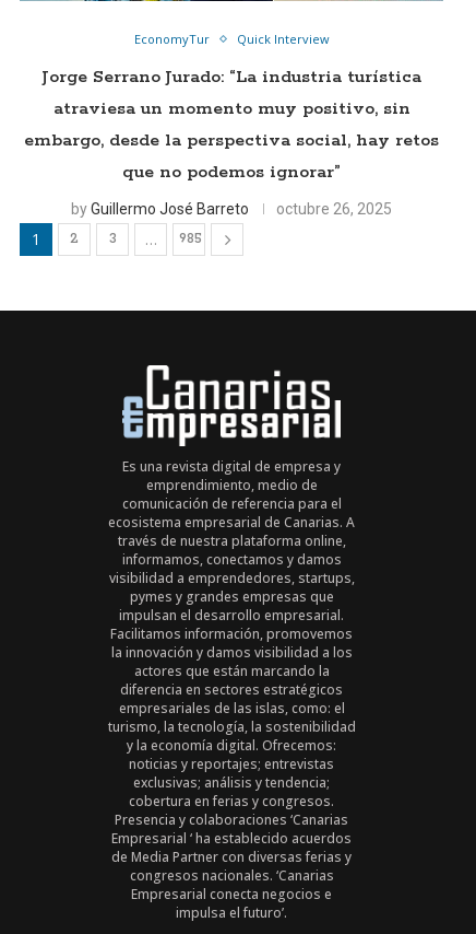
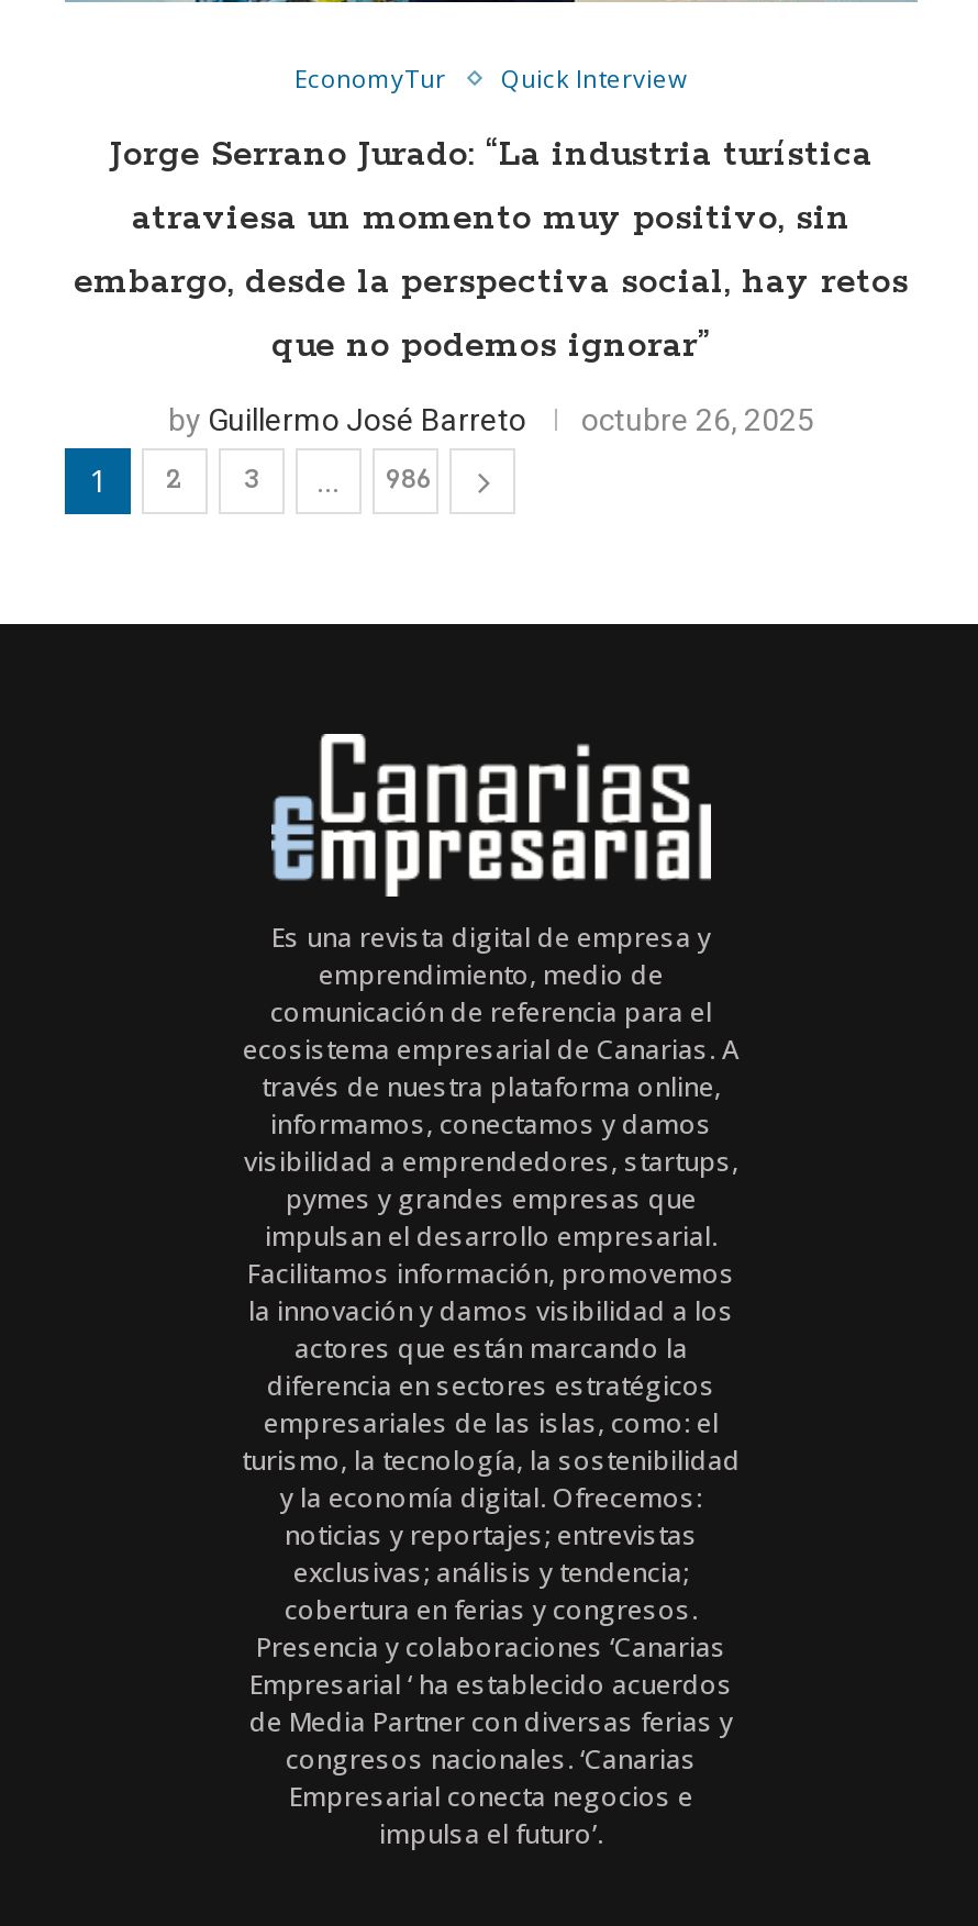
[179,231,202,247] 985 -> [386,464,432,497] 986

